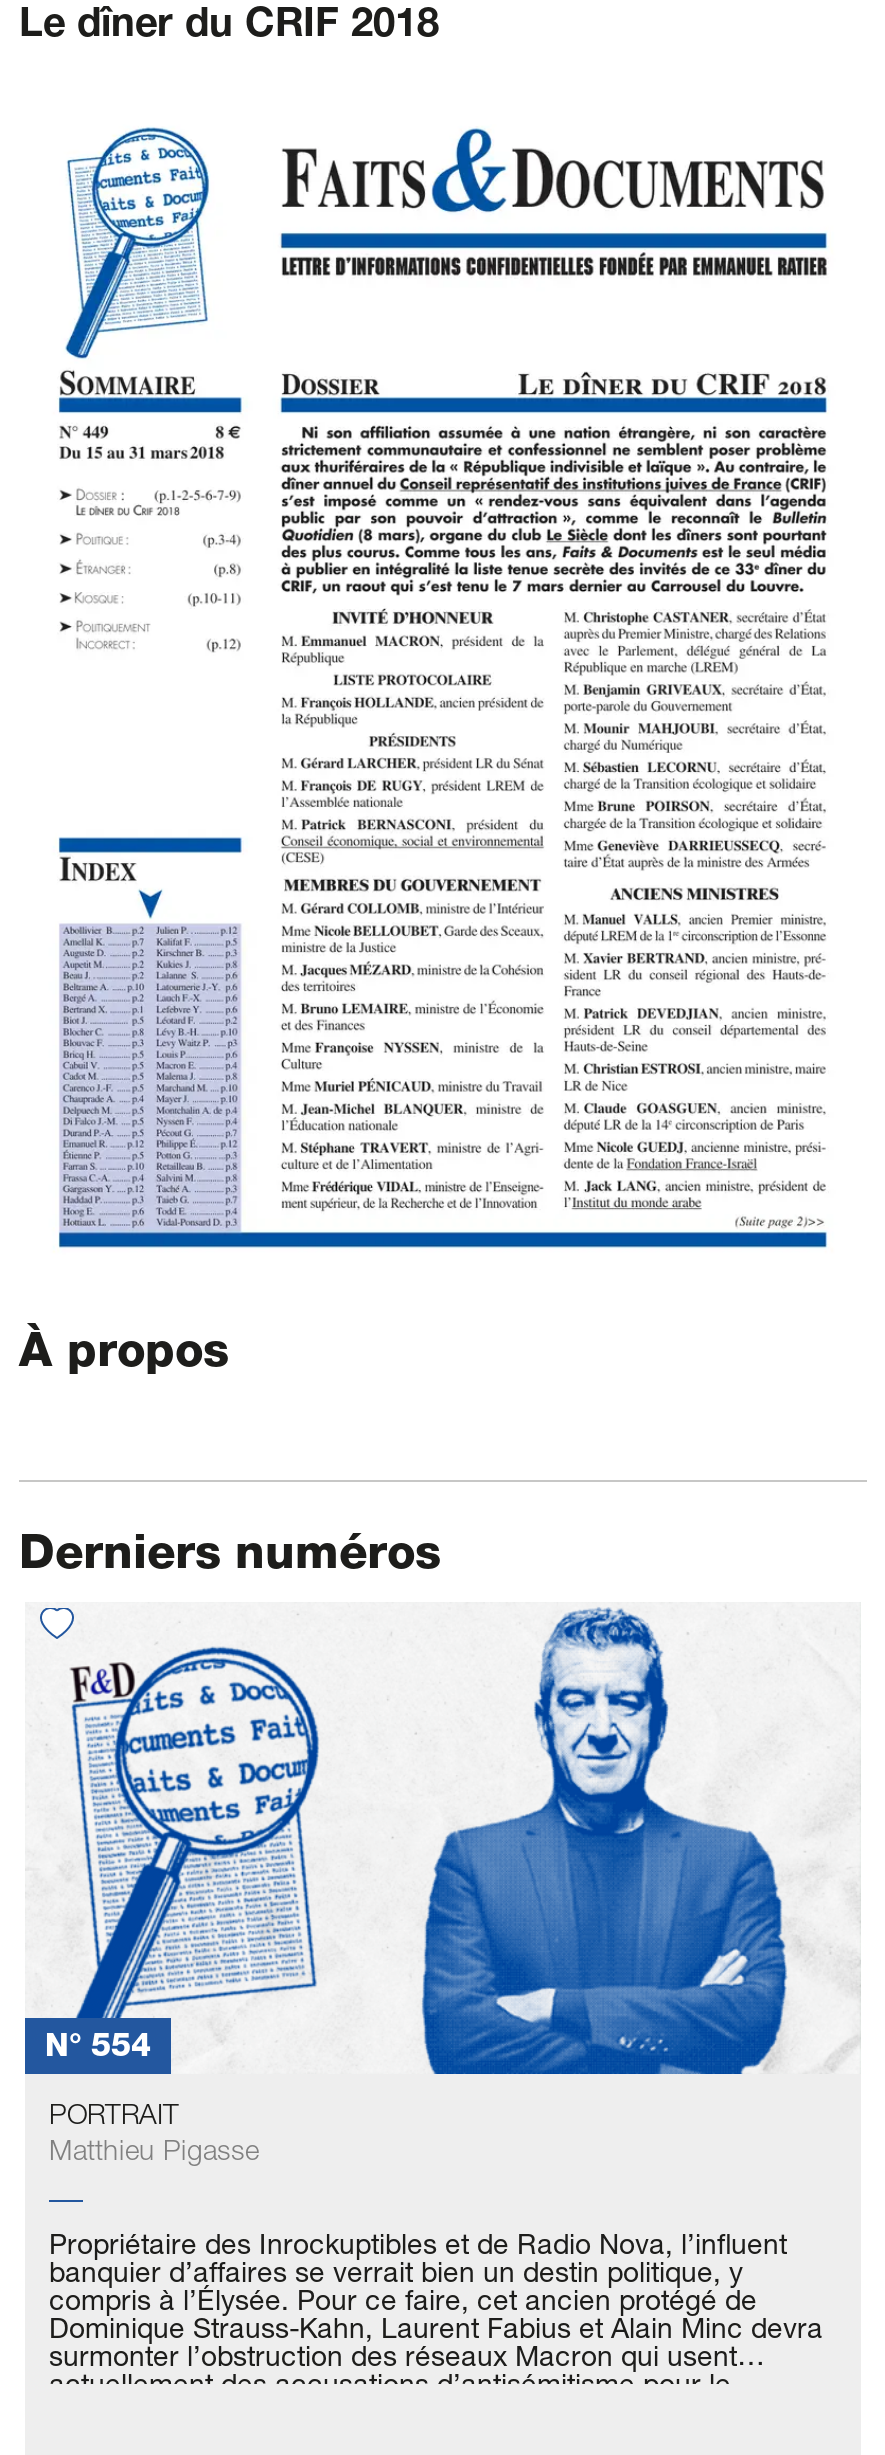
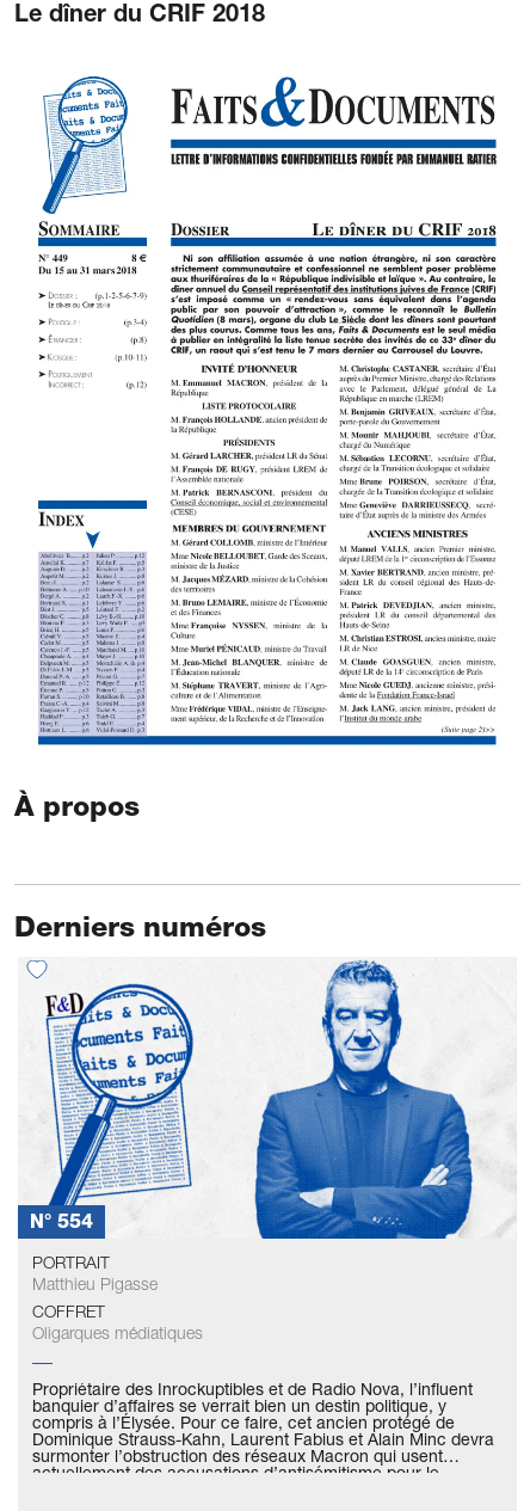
none -> [32,1305,203,1343] COFFRET | Oligarques médiatiques

